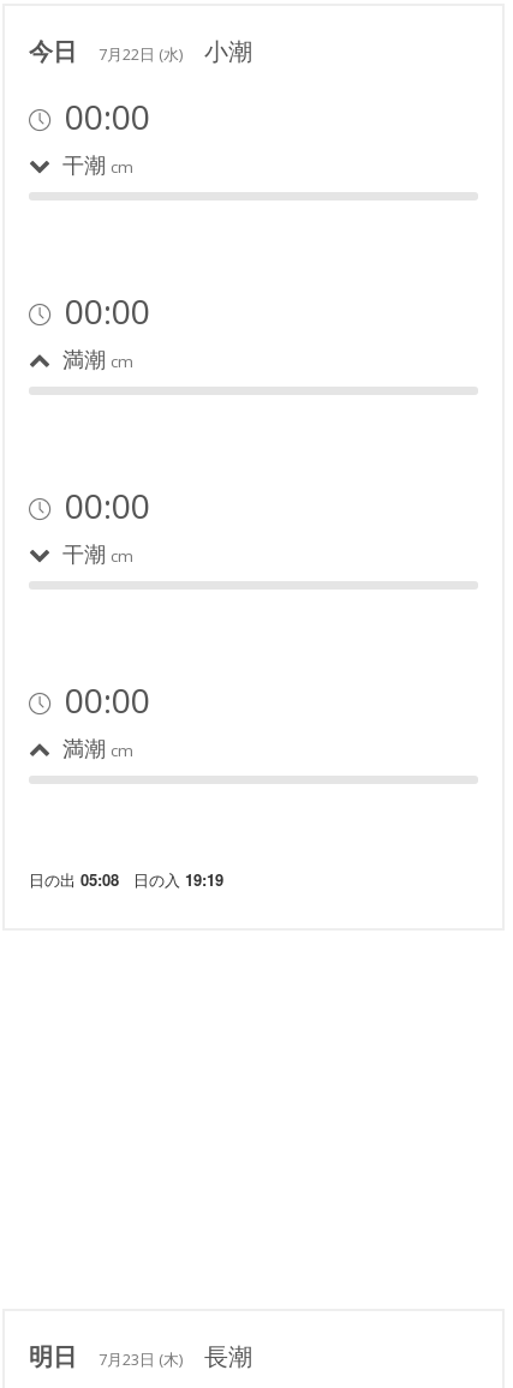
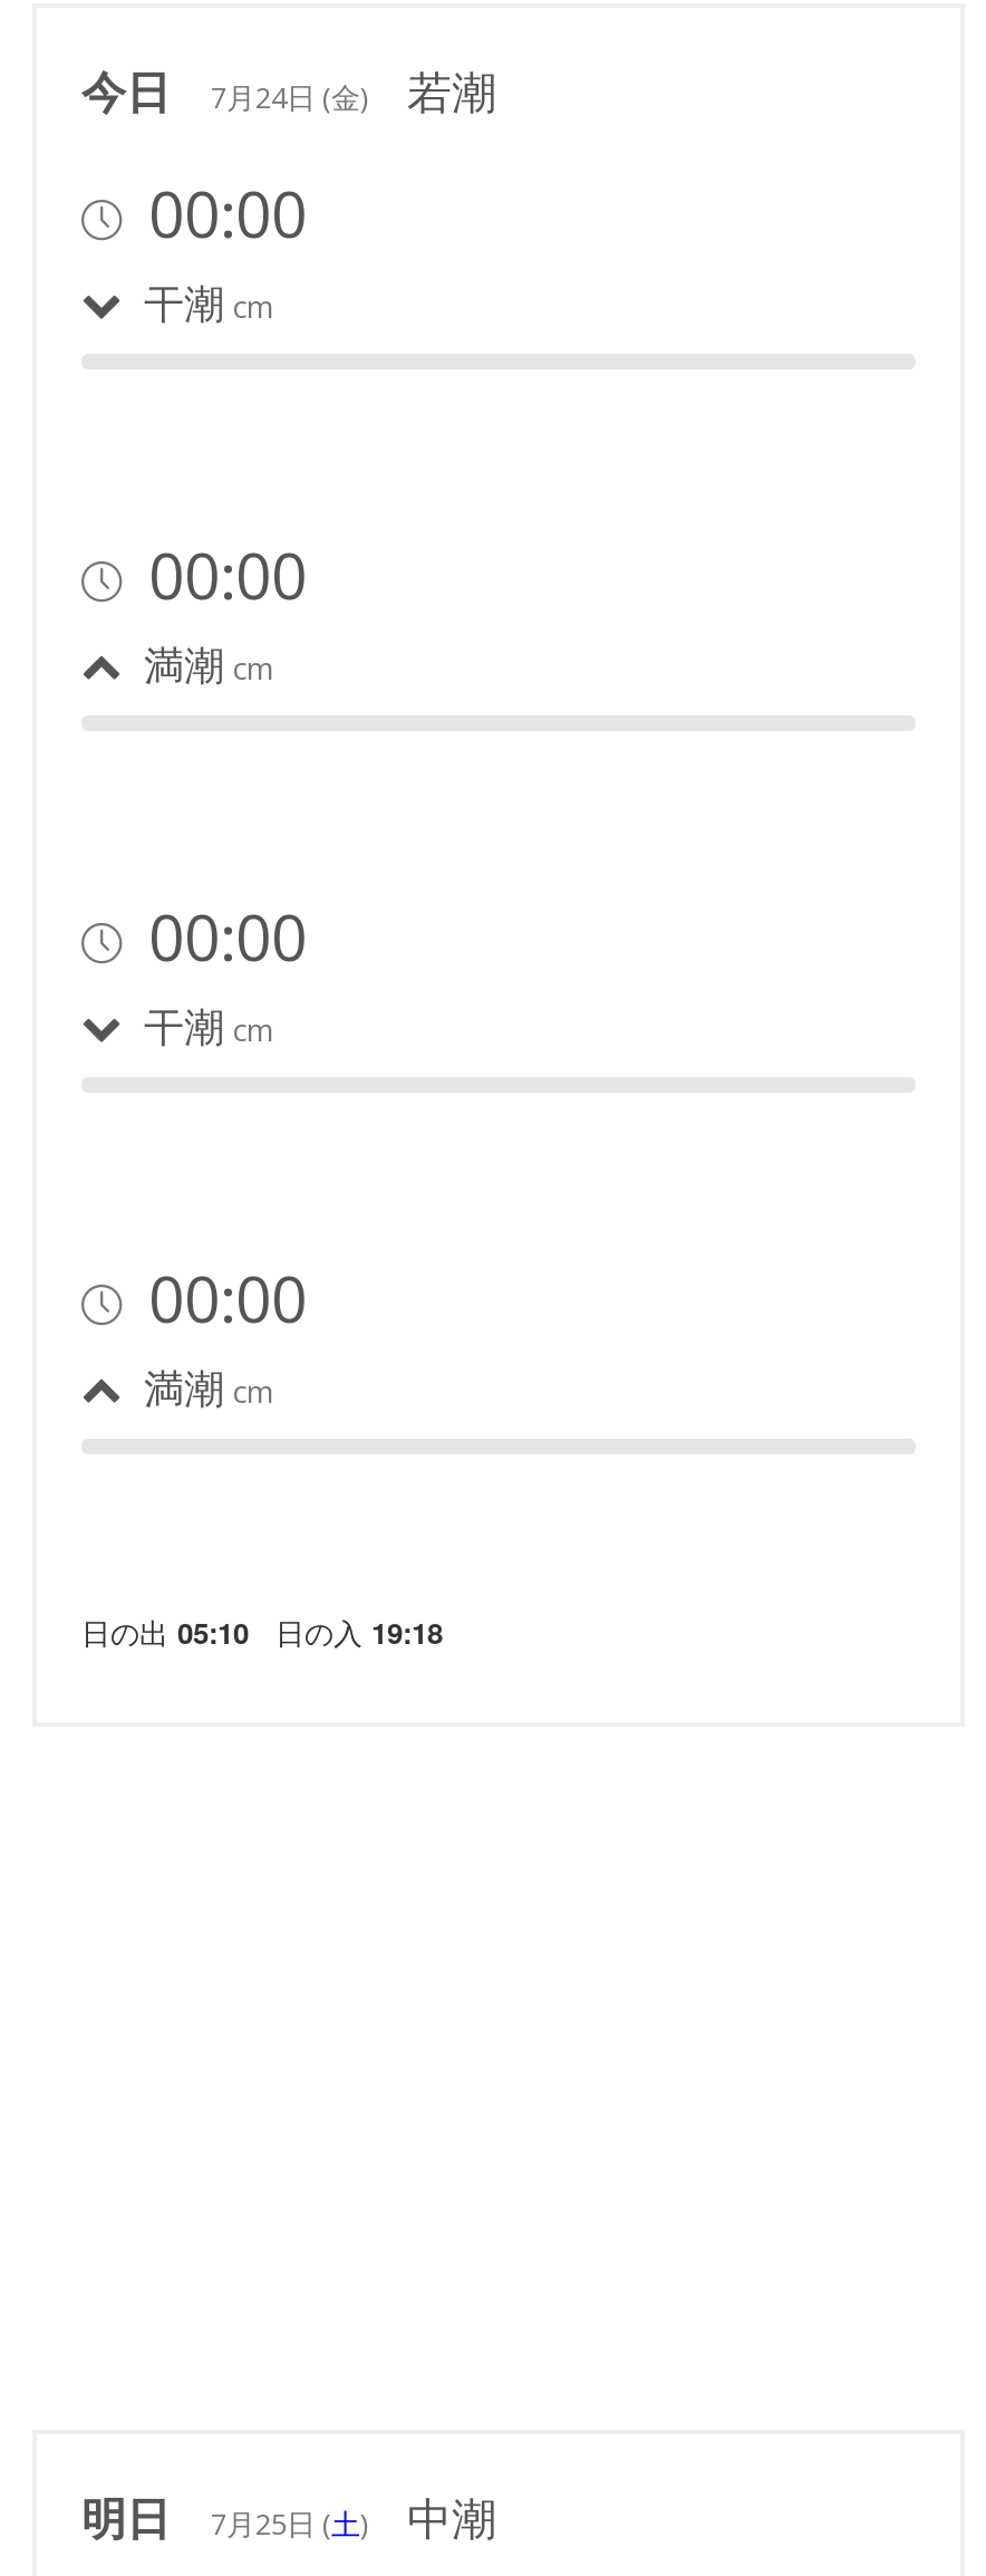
[29,35,252,67] 今日 7月22日 (水)小潮 -> [81,61,496,122] 今日 7月24日 (金)若潮
[29,868,223,891] 日の出05:08日の入19:19 -> [81,1611,443,1653] 日の出05:10日の入19:18
[29,1340,252,1372] 明日 7月23日 (木)長潮 -> [81,2488,496,2548] 明日 7月25日 (土)中潮

